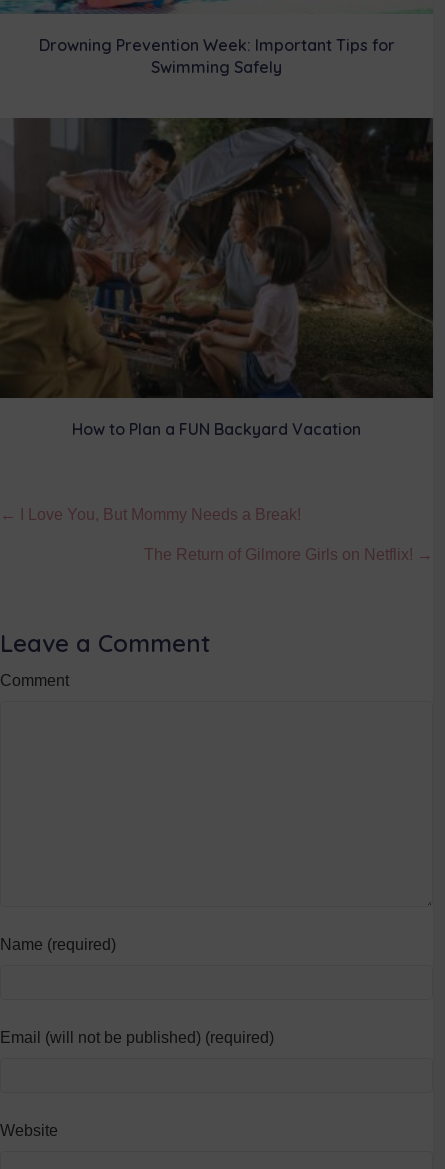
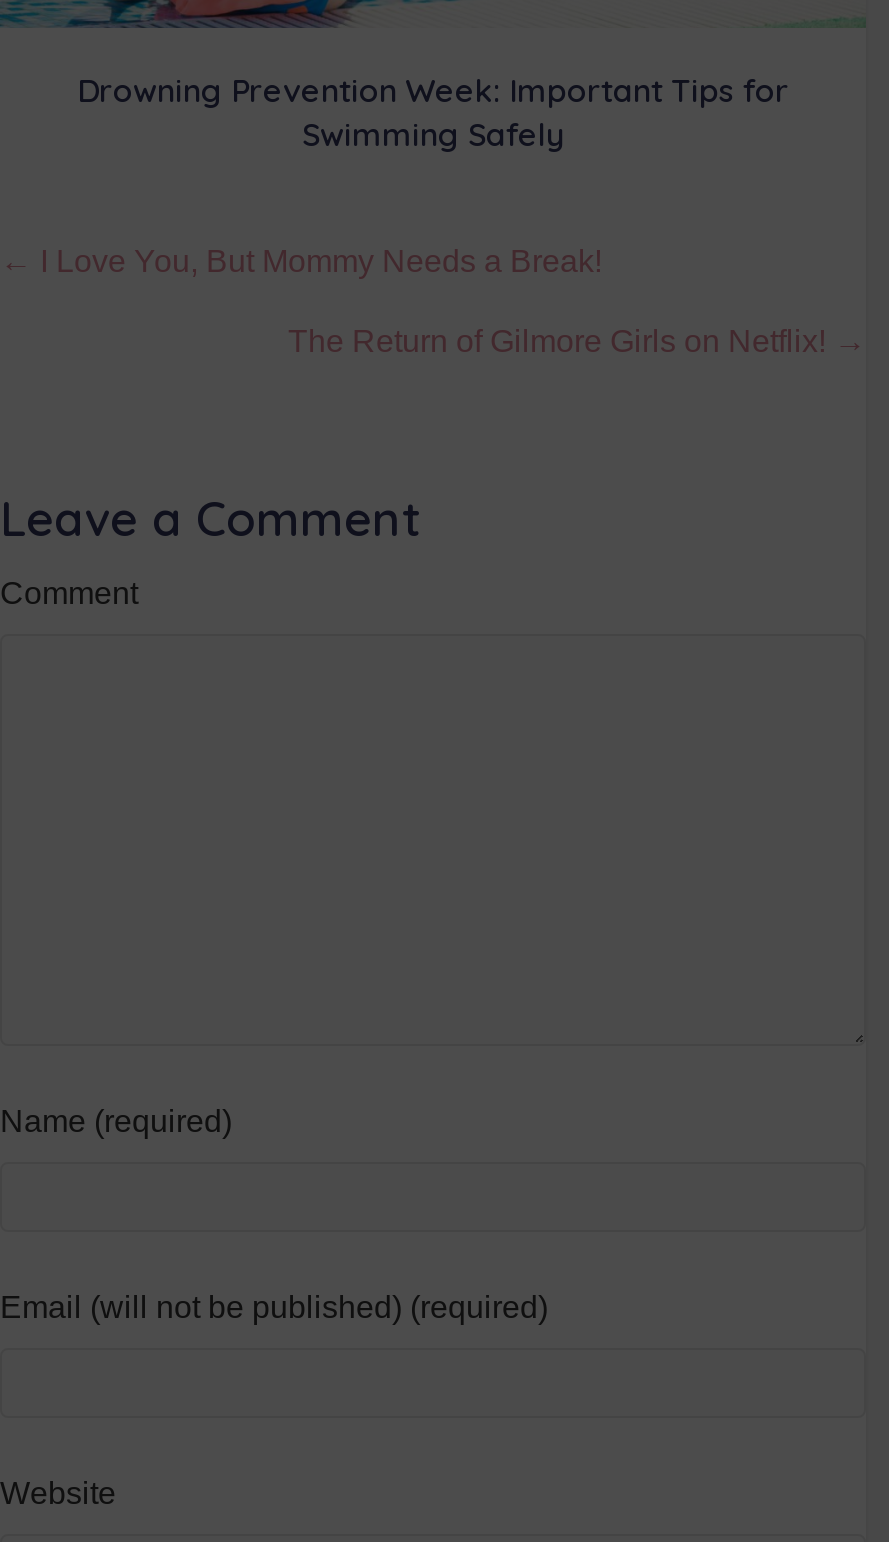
[3,117,434,439] [image] | How to Plan a FUN Backyard Vacation -> none

